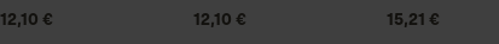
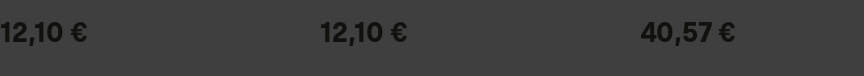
[387,12,440,29] 15,21 € -> [640,20,736,48] 40,57 €

